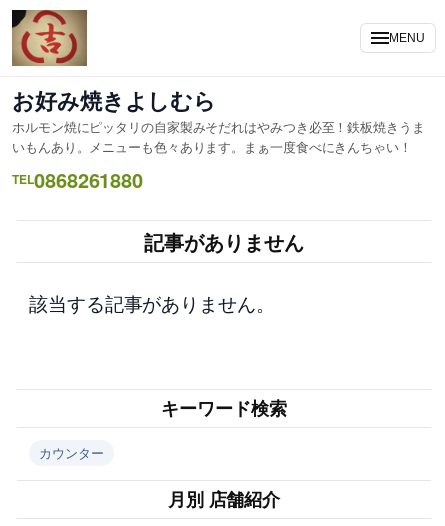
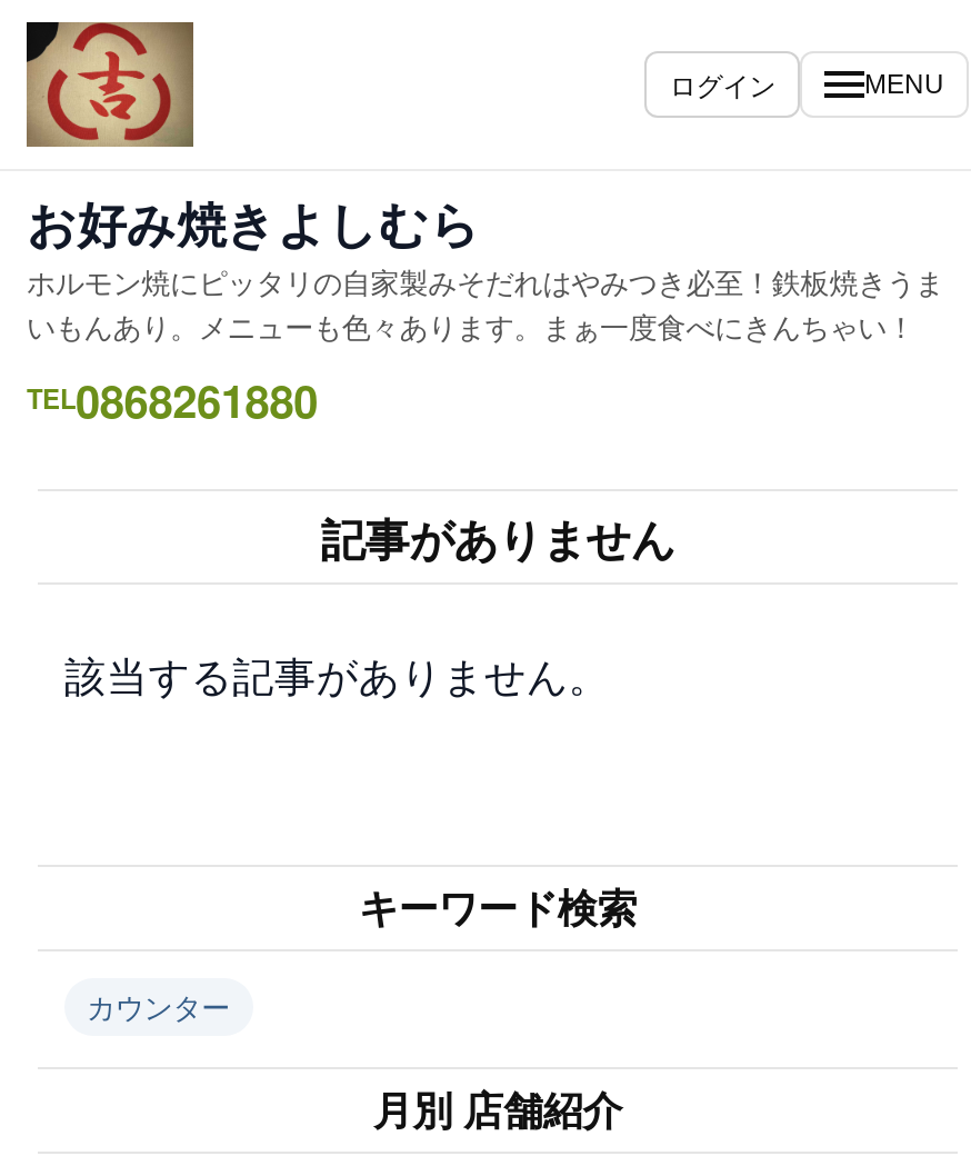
none -> [670,64,775,102] ログイン

